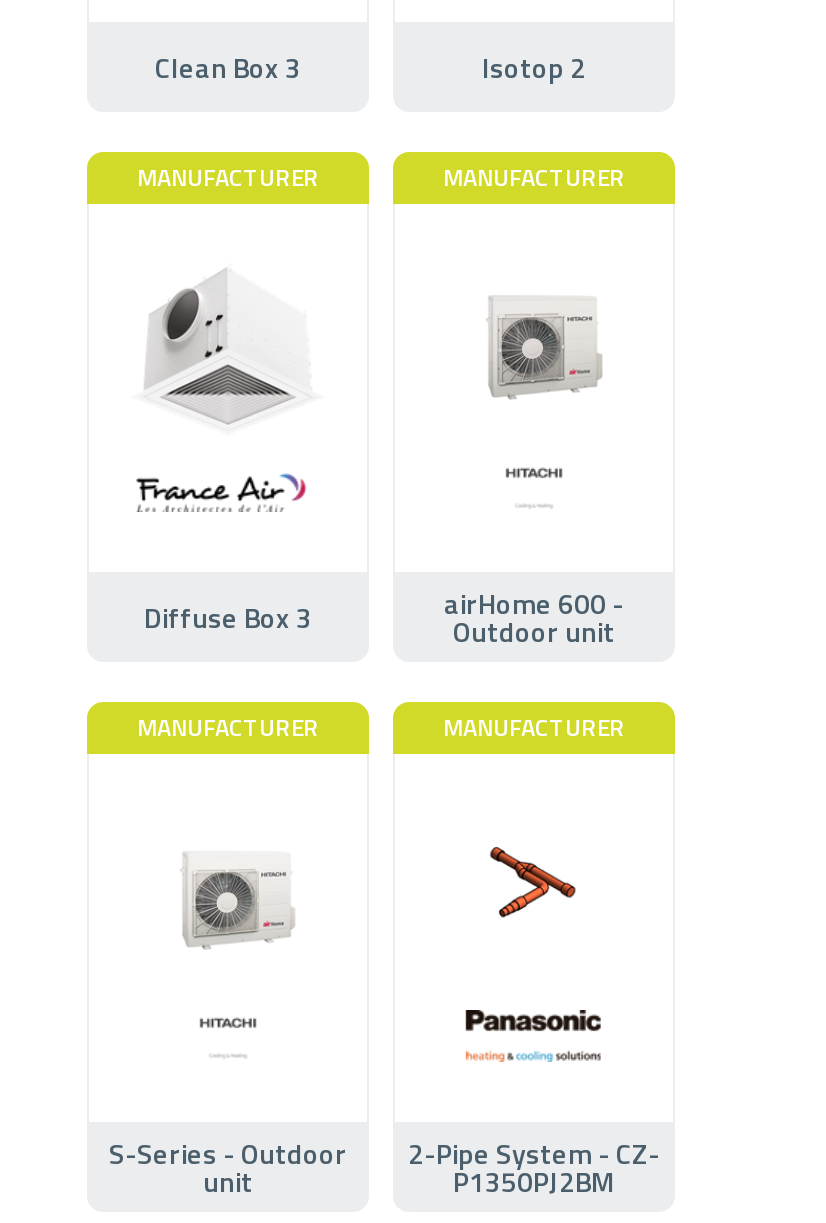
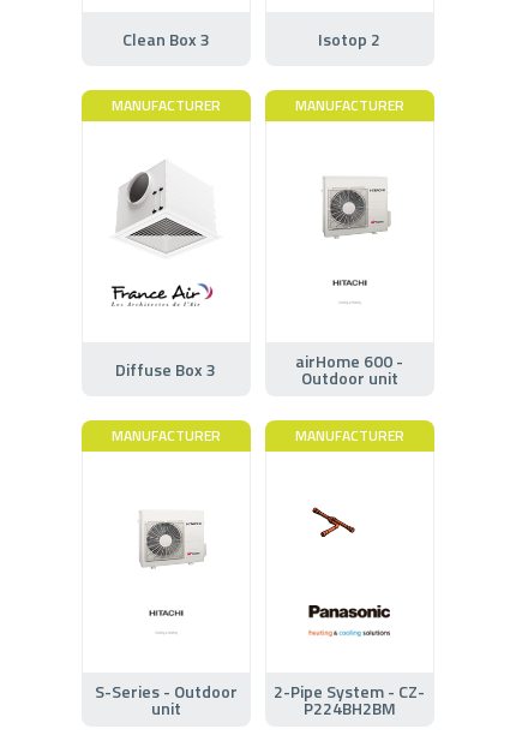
[473,846,577,920] [image] -> [311,507,374,549] [image]
[453,1159,615,1201] P1350PJ2BM -> [304,695,396,720] P224BH2BM

